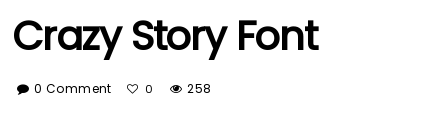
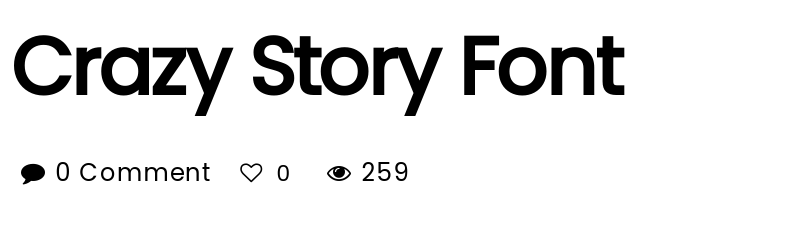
[187,80,211,97] 258 -> [362,156,410,190] 259

